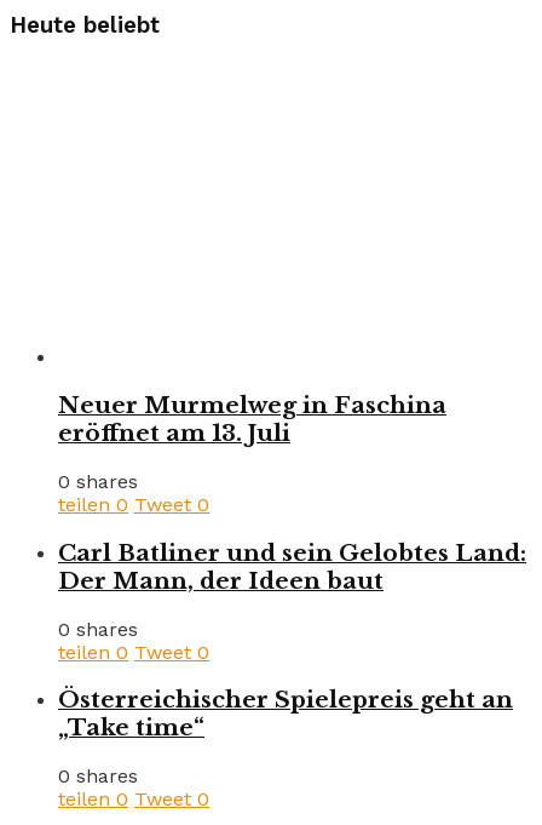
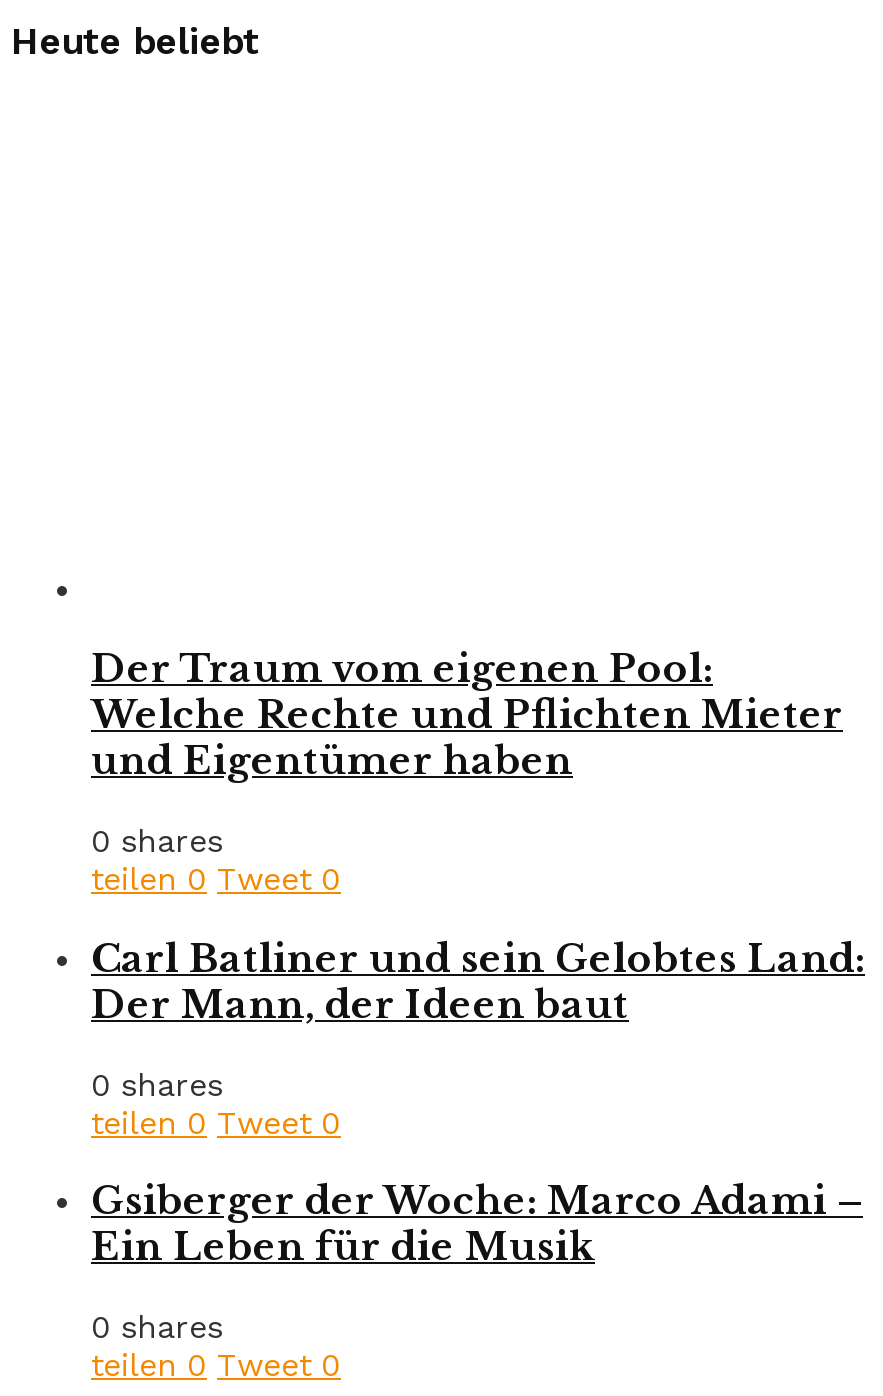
[58,392,446,448] Neuer Murmelweg in Faschina | eröffnet am 13. Juli -> [91,647,843,785] Der Traum vom eigenen Pool: | Welche Rechte und Pflichten Mieter | und Eigentümer haben
[58,686,513,742] Österreichischer Spielepreis geht an | „Take time“ -> [91,1179,863,1271] Gsiberger der Woche: Marco Adami – | Ein Leben für die Musik

